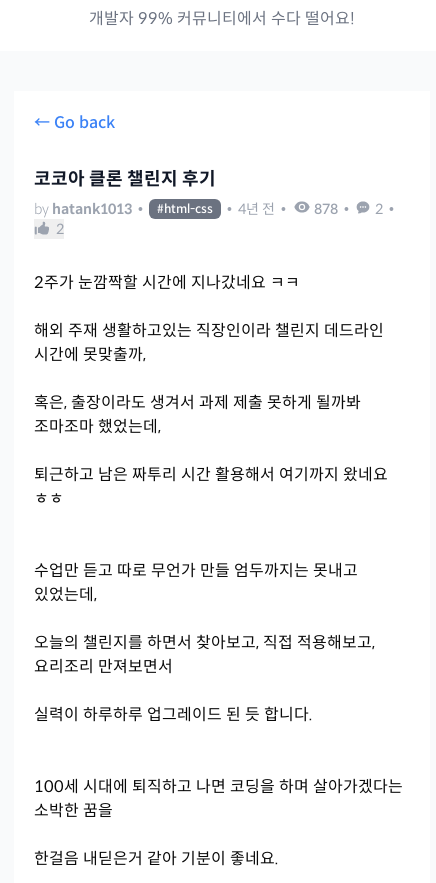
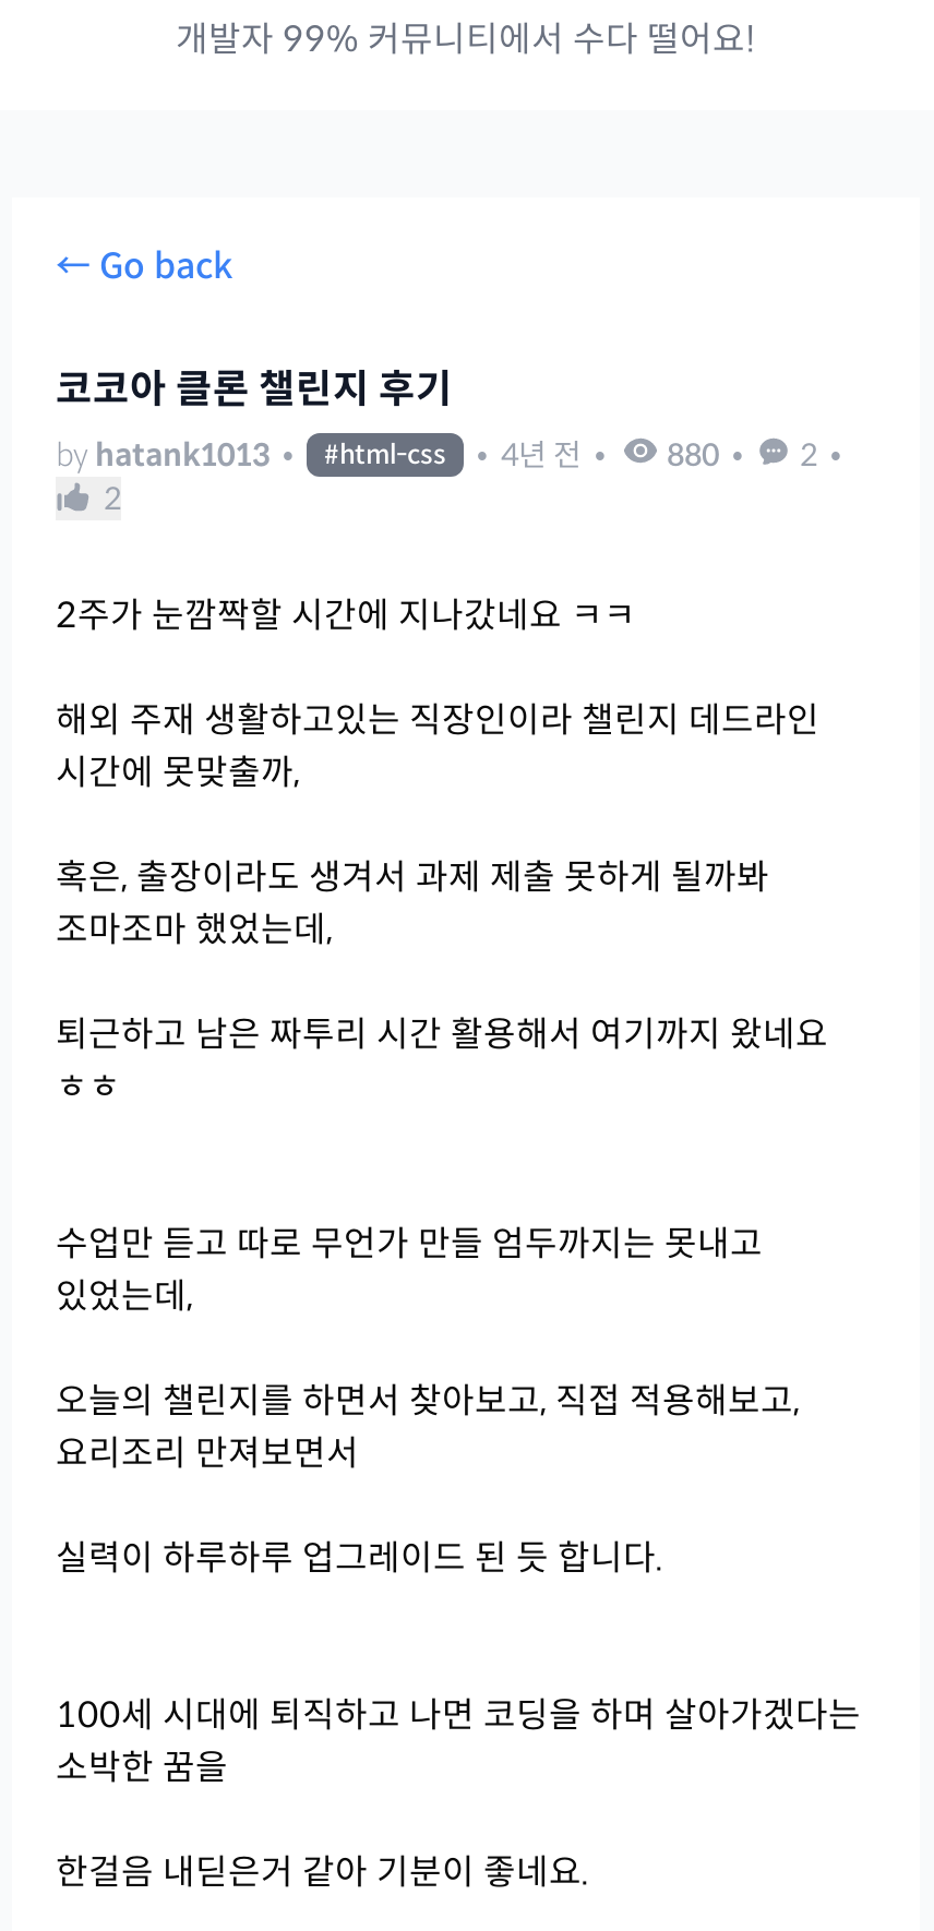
[34,200,394,218] by hatank1013 • #html-css • 4년 전 • 878 • 2 • -> [56,435,841,475] by hatank1013 • #html-css • 4년 전 • 880 • 2 •

